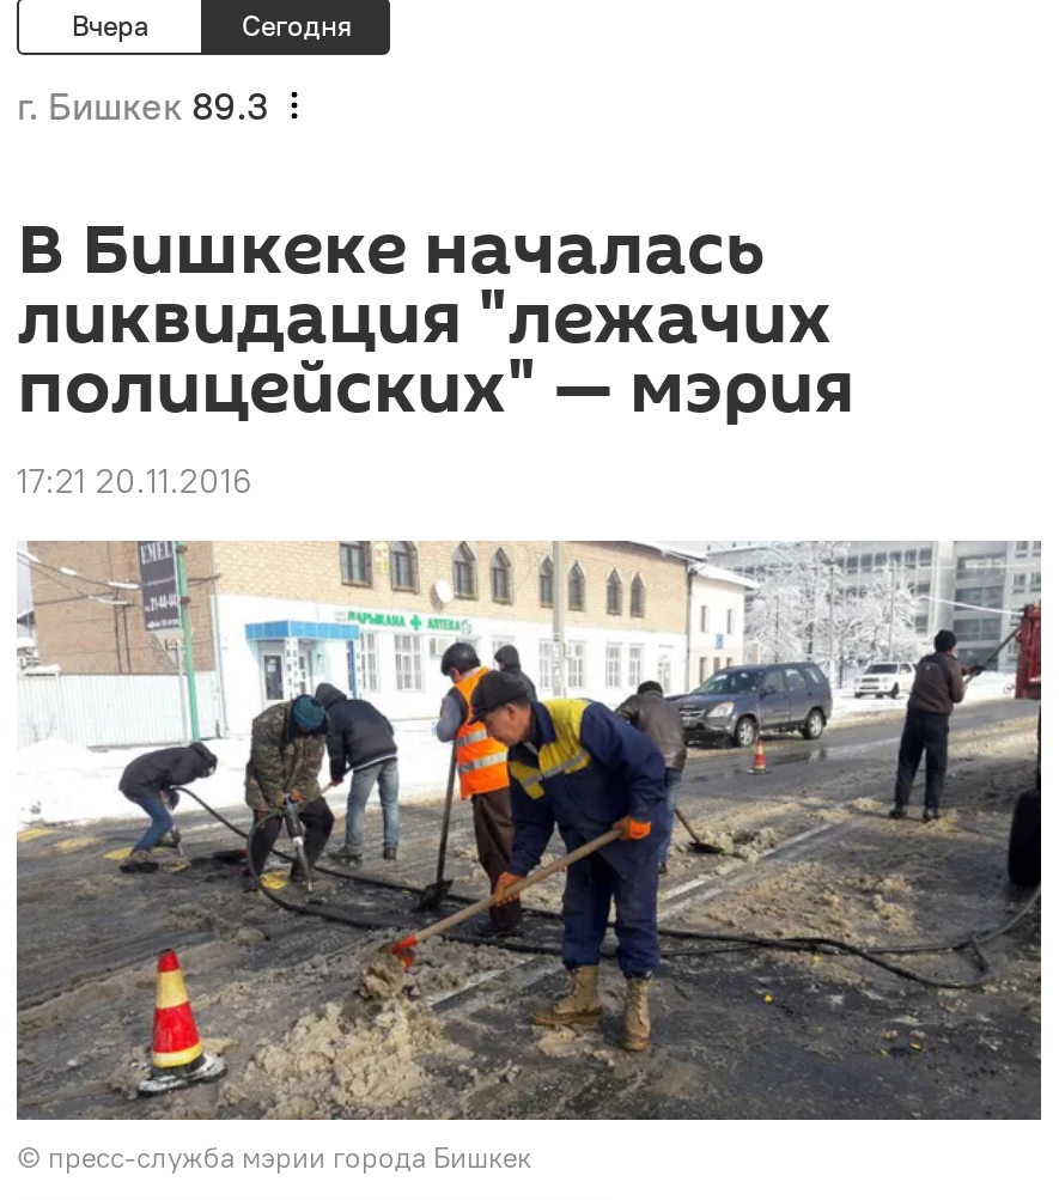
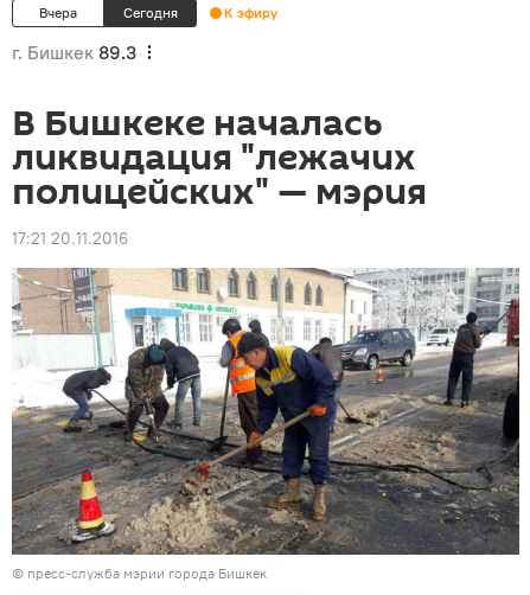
none -> [224,4,277,21] К эфиру

